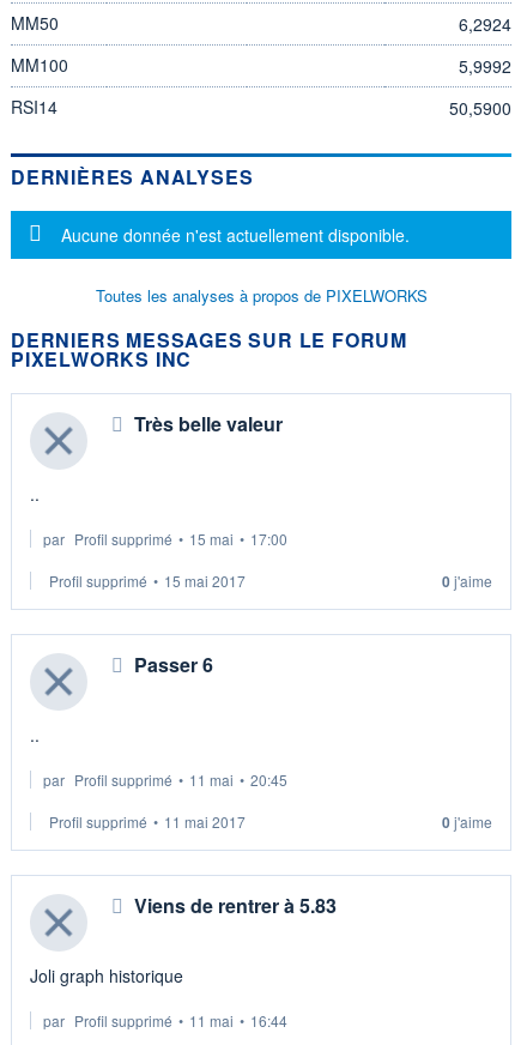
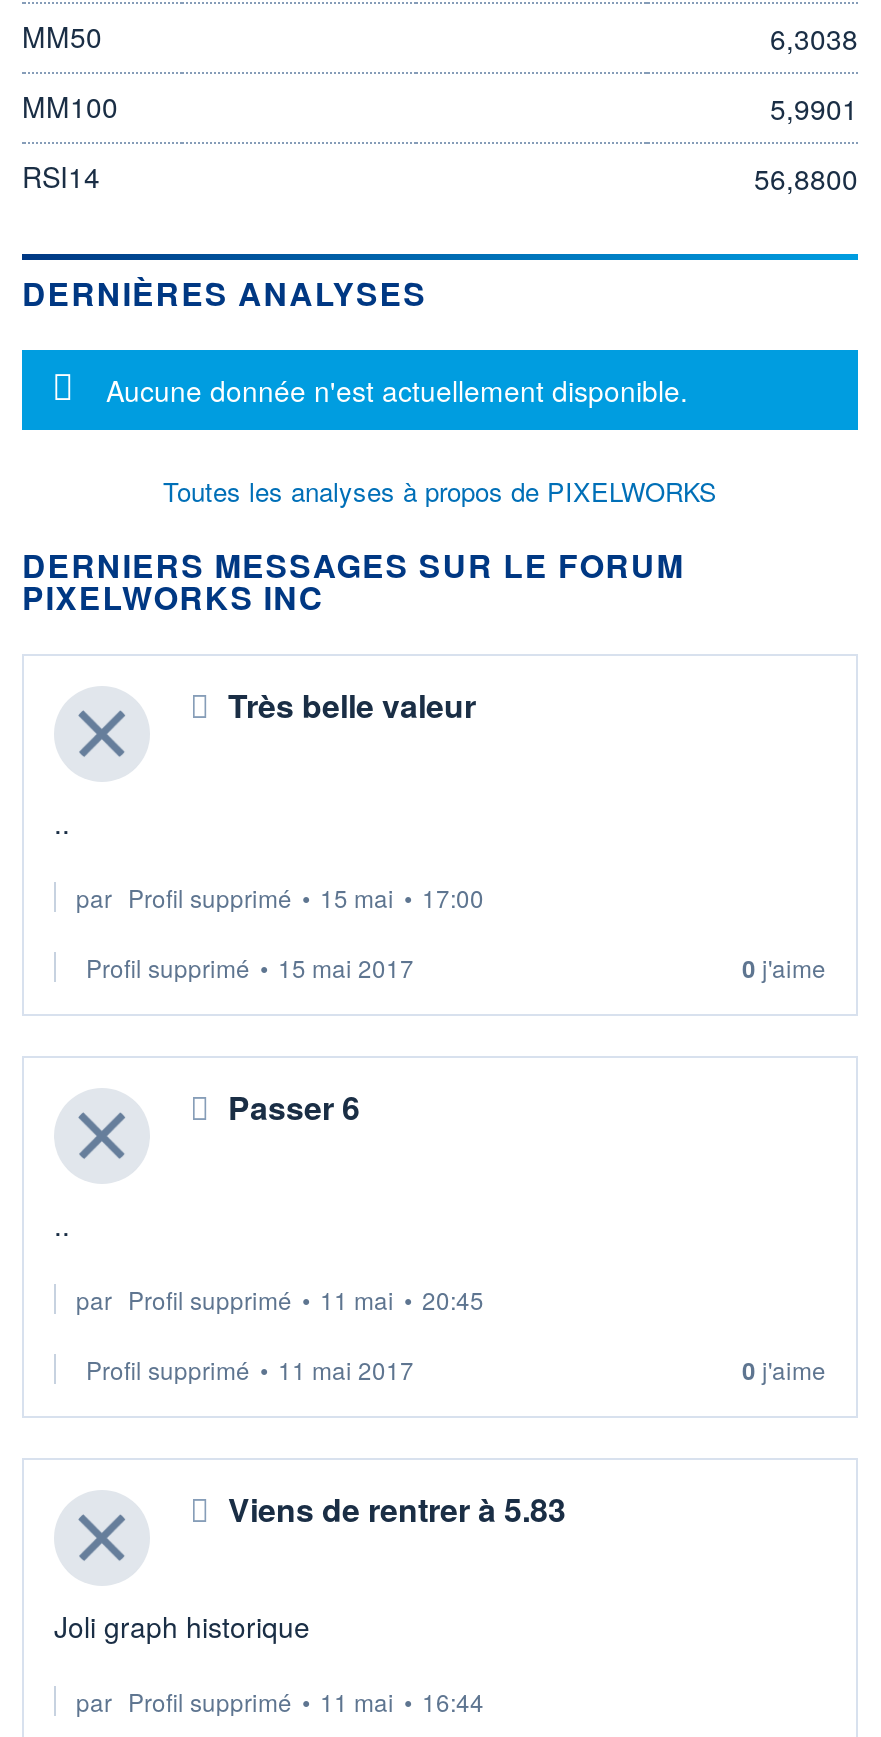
[459,12,511,36] 6,2924 -> [770,18,858,58] 6,3038
[459,54,511,78] 5,9992 -> [770,88,858,128] 5,9901
[449,96,511,120] 50,5900 -> [754,158,858,198] 56,8800

